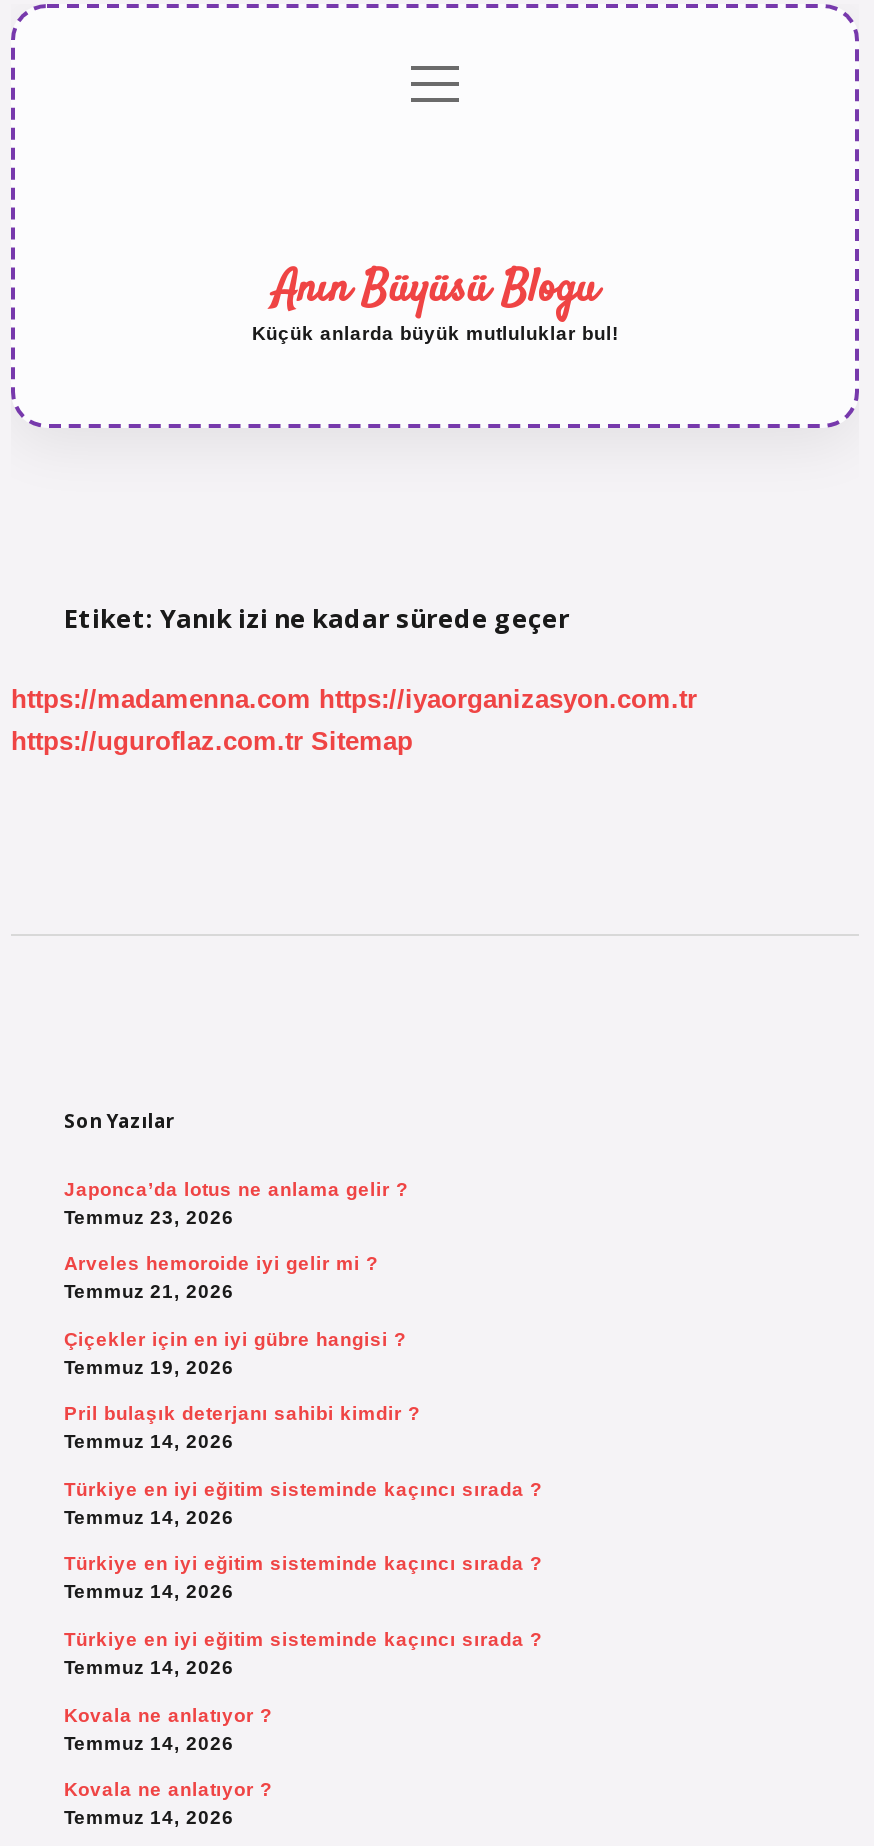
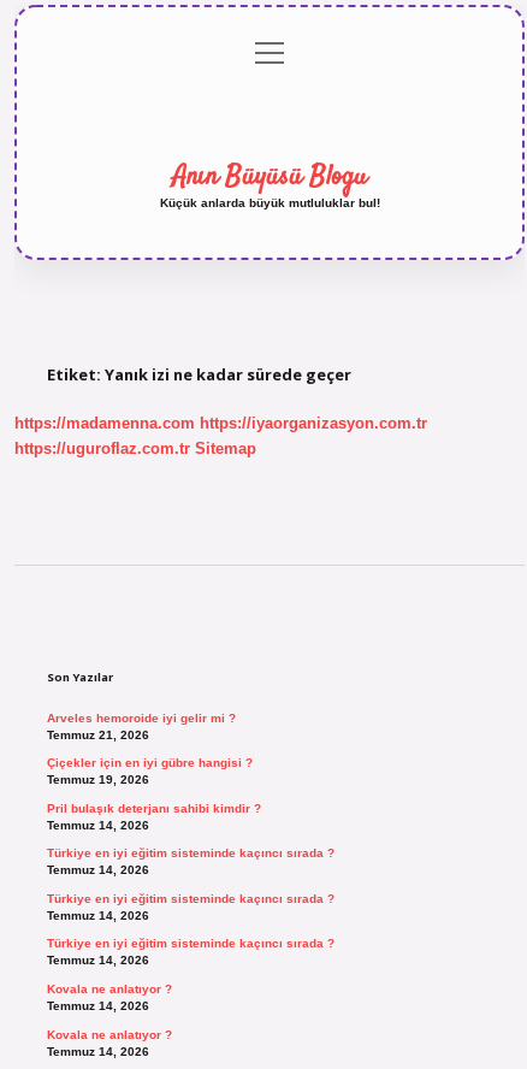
[64,1177,408,1227] Japonca’da lotus ne anlama gelir ? | Temmuz 23, 2026 -> none

